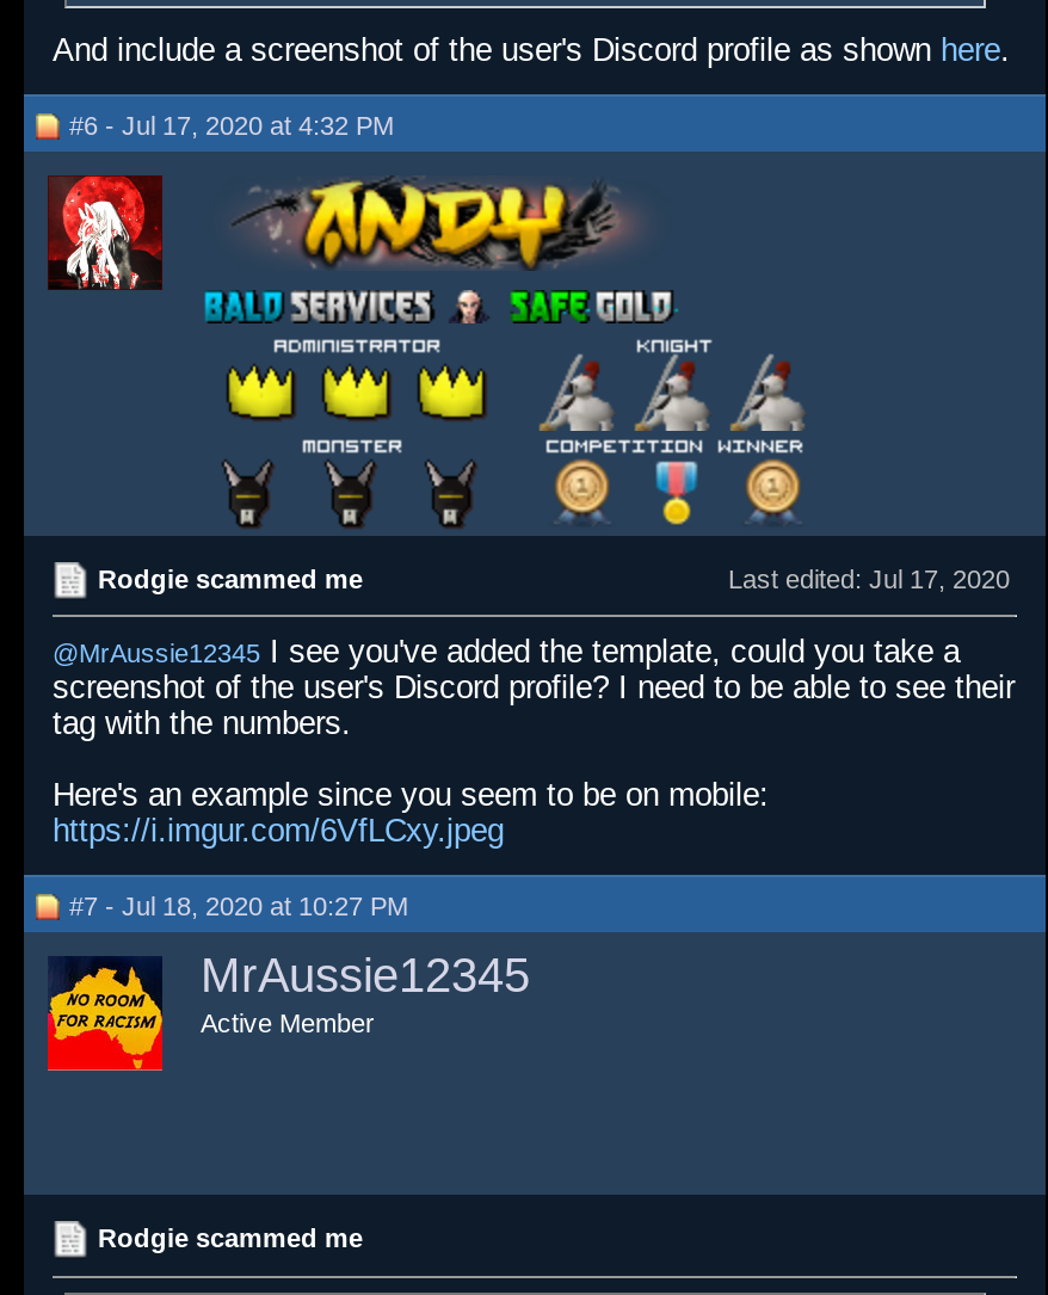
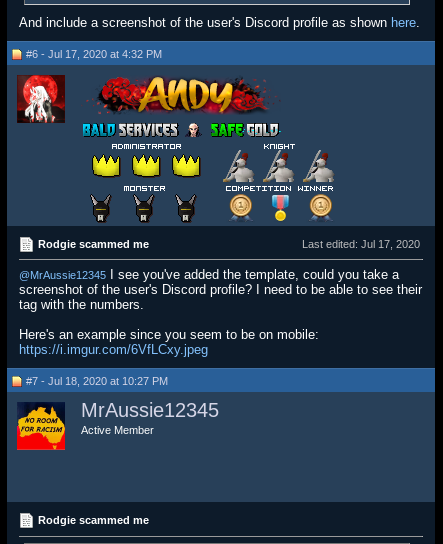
[241,180,642,269] [image] -> [97,76,268,114] [image]

